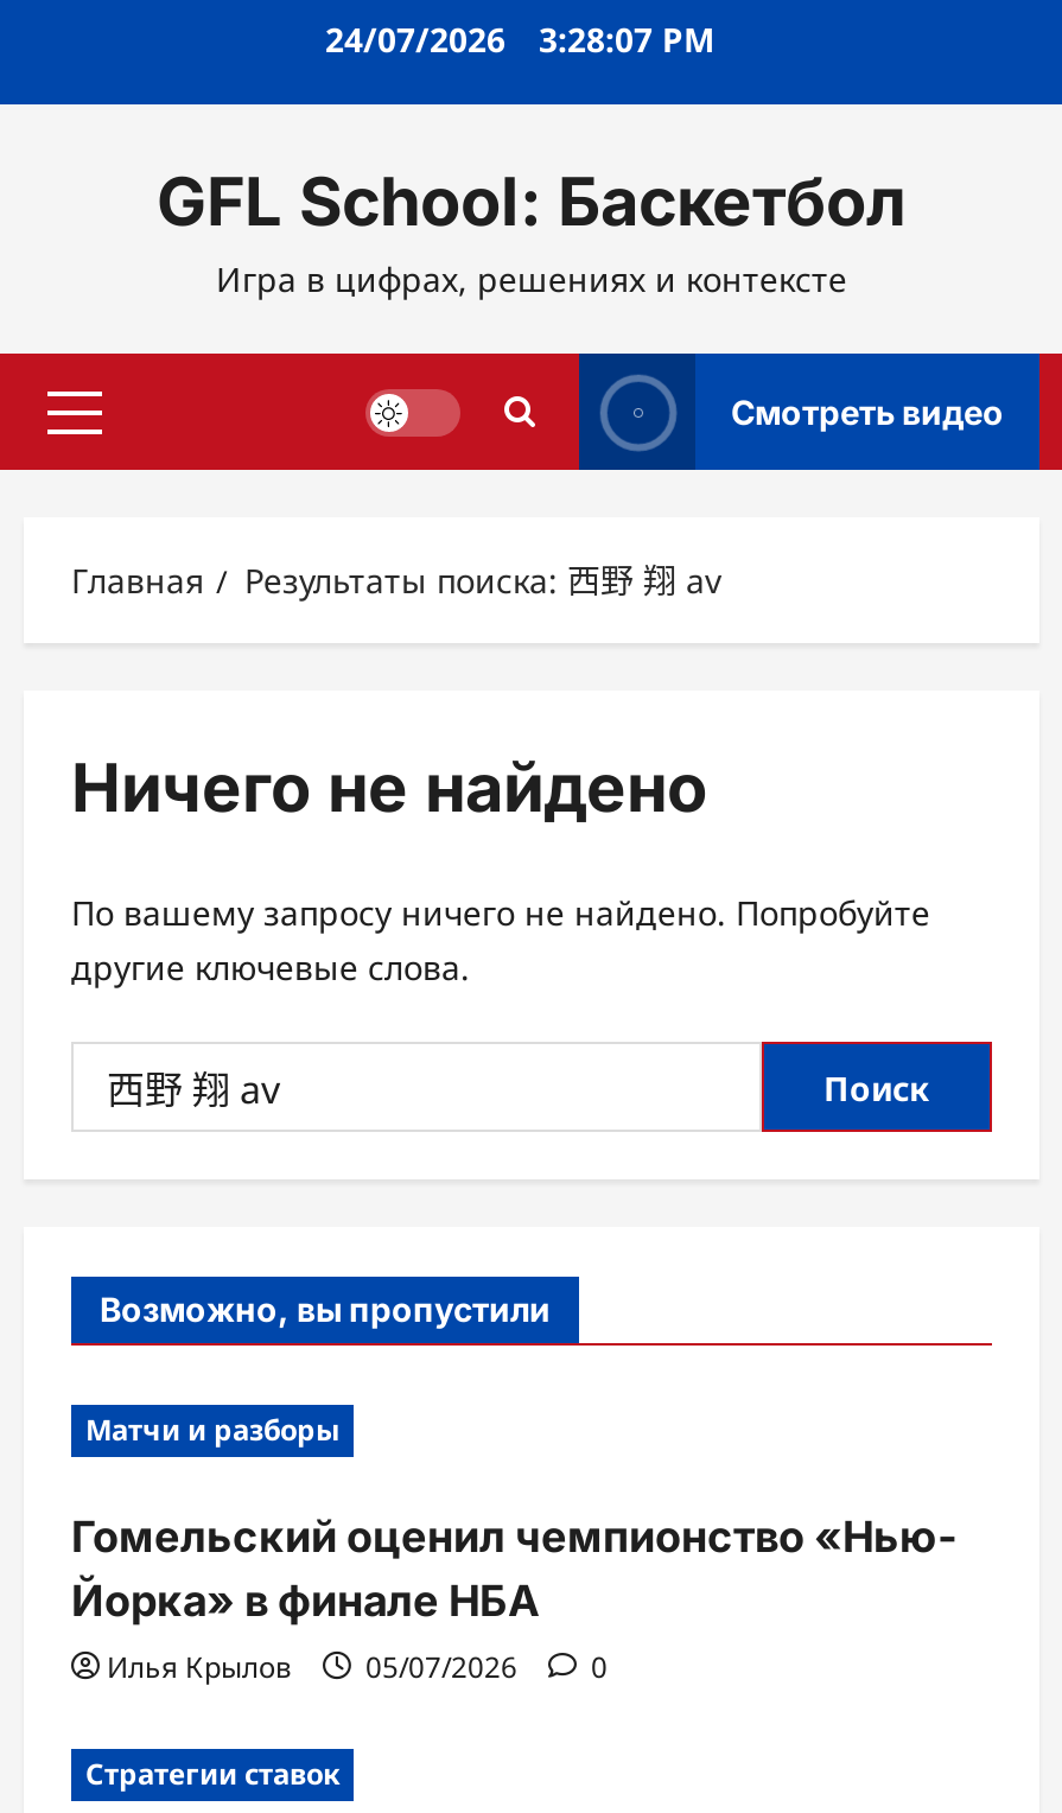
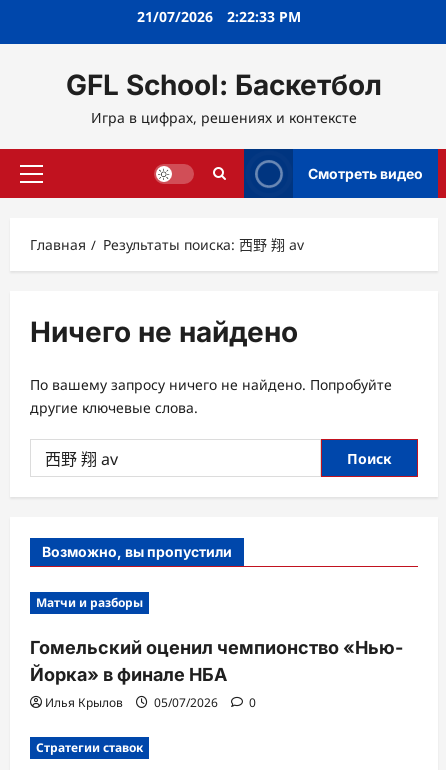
[325,17,714,62] 24/07/2026 3:28:07 PM -> [137,7,301,26] 21/07/2026 2:22:33 PM

